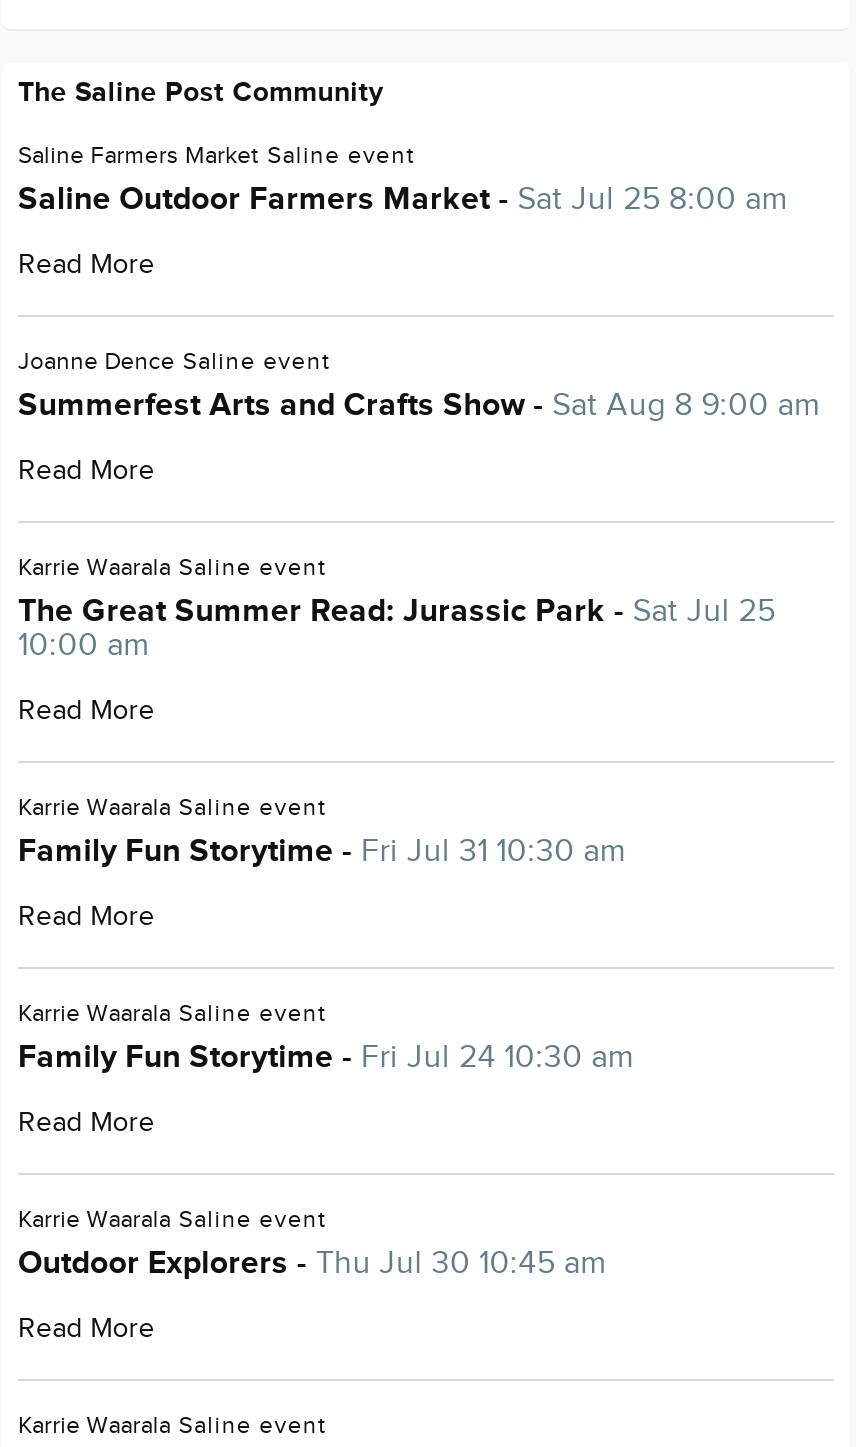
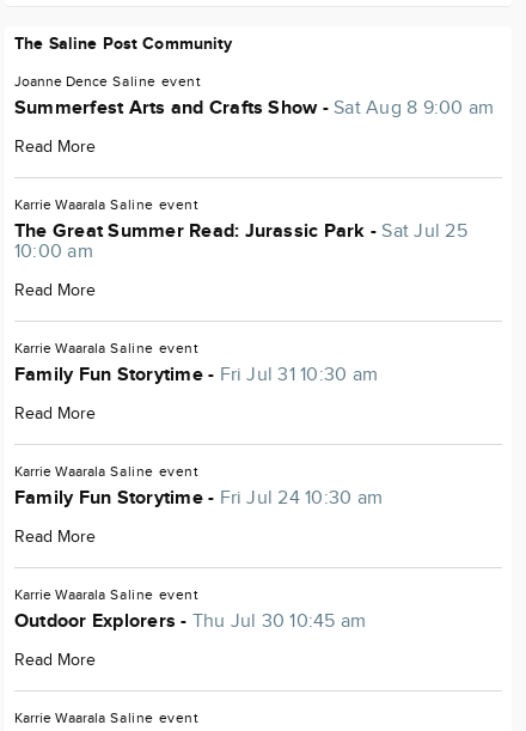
[18,140,788,280] Saline Farmers Market Saline event | Saline Outdoor Farmers Market - Sat Jul 25 8:00 am | Read More -> none

